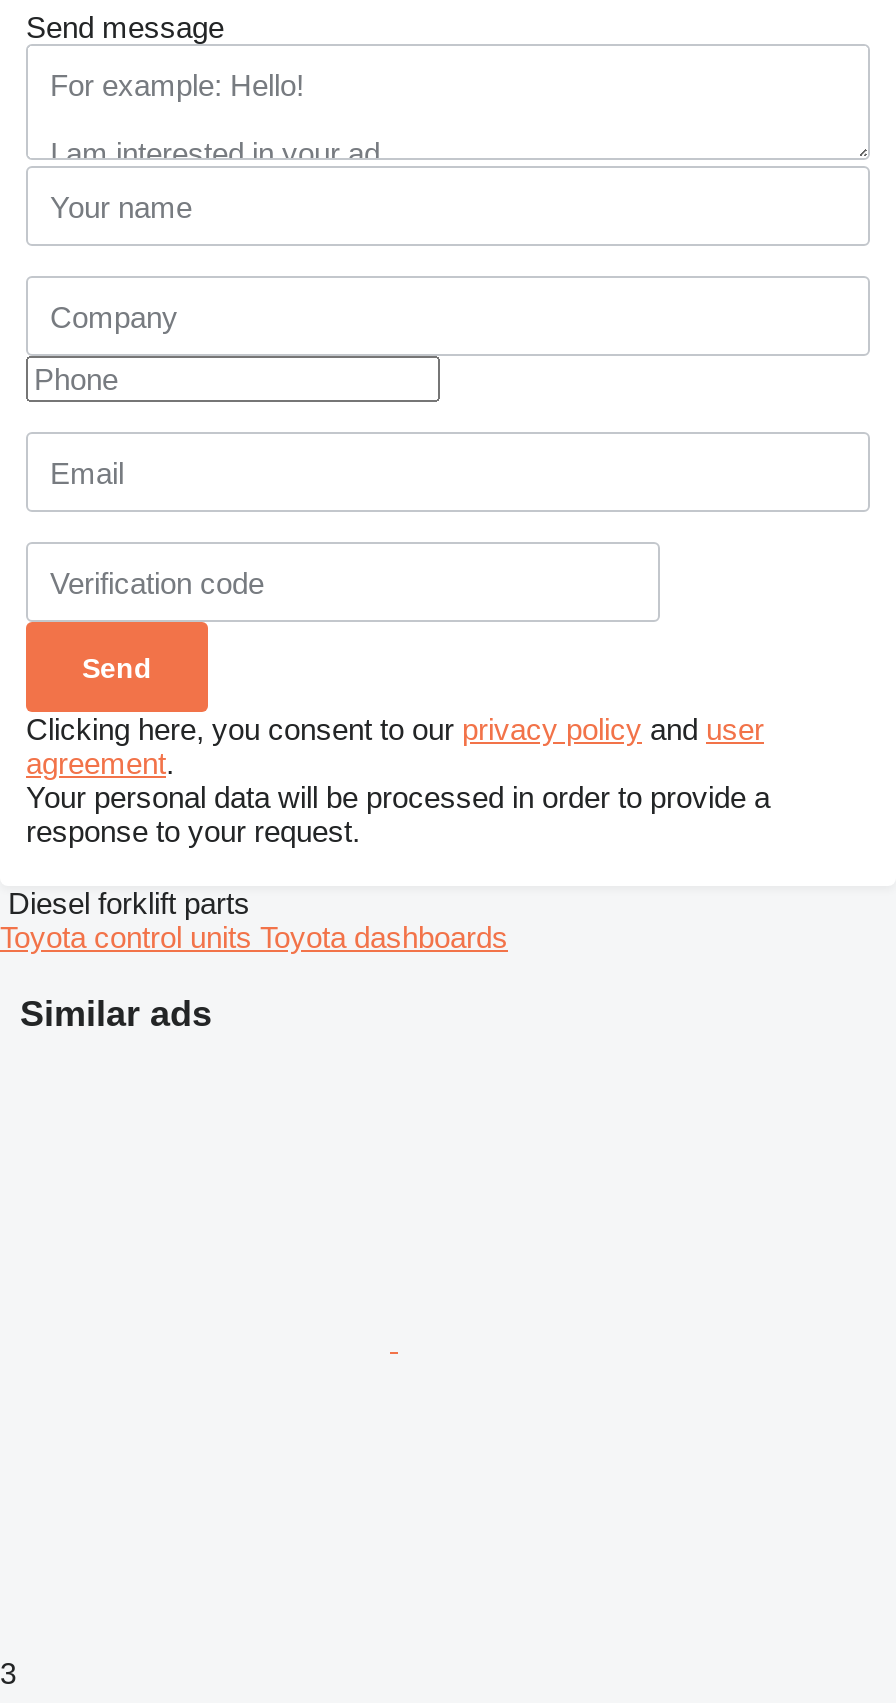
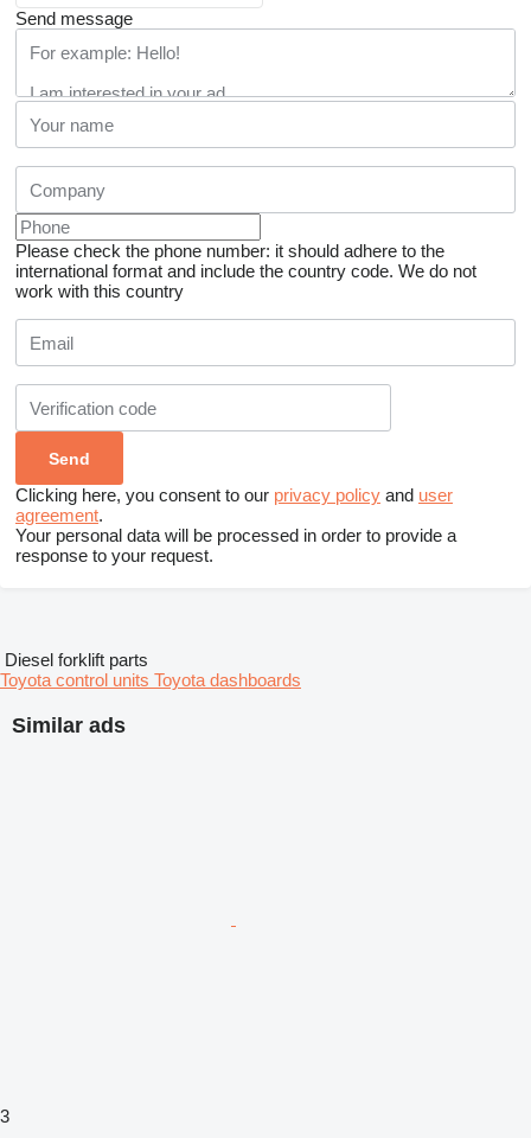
none -> [15,241,476,301] Please check the phone number: it should adhere to the | international format and include the country code. We do not | work with this country

